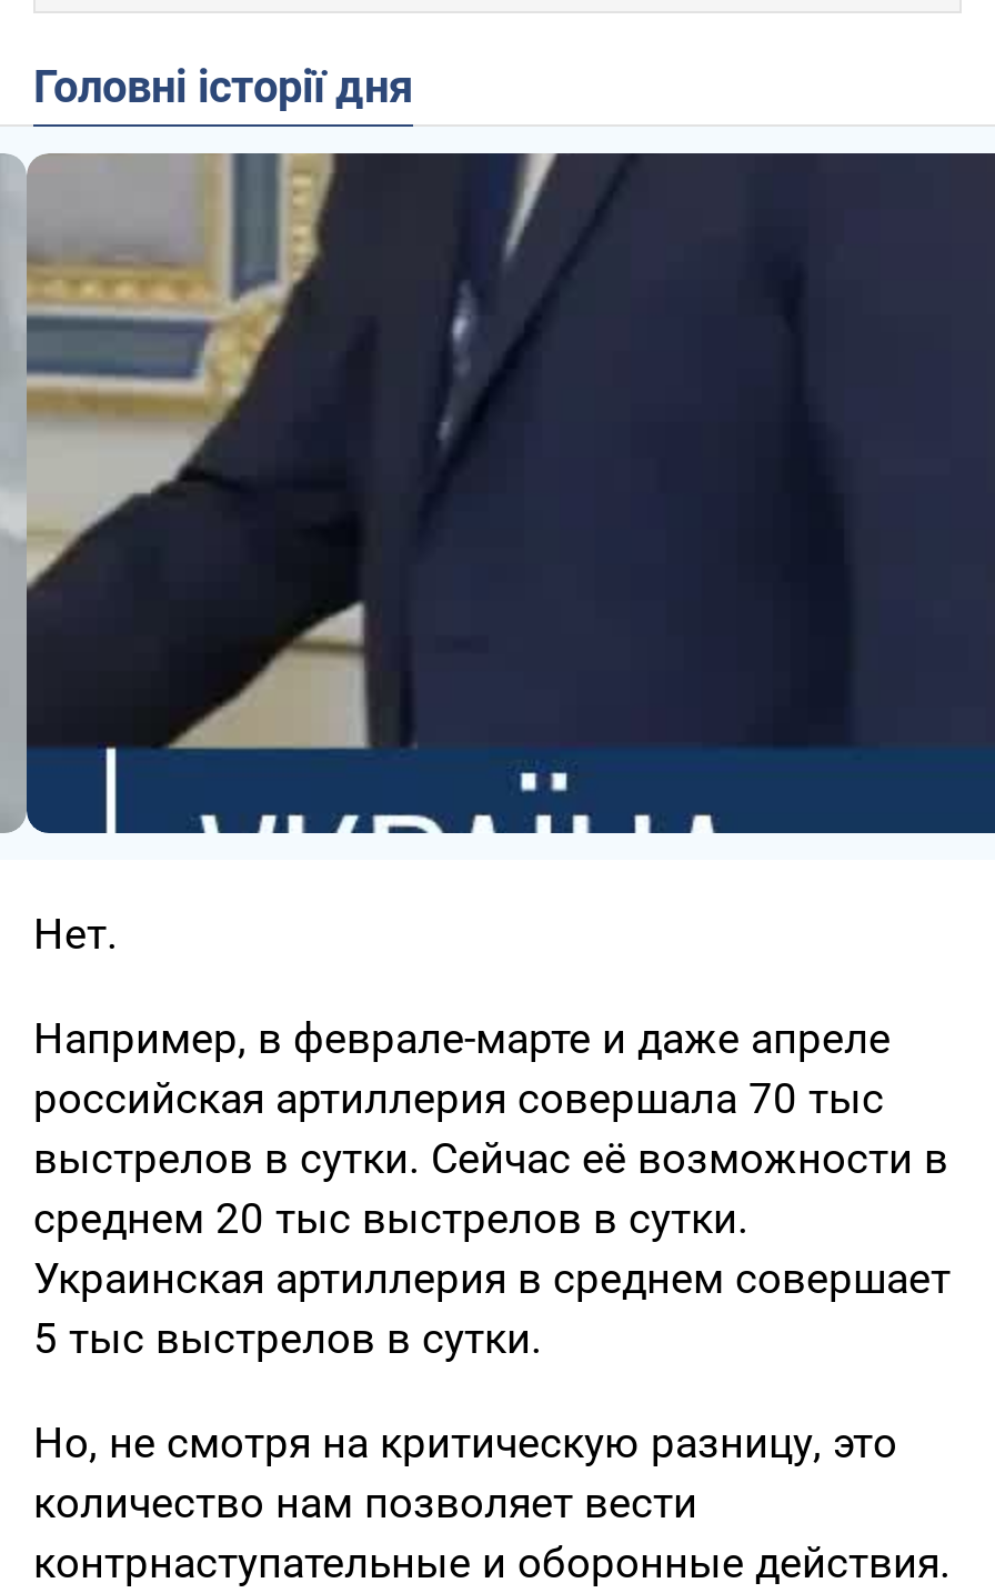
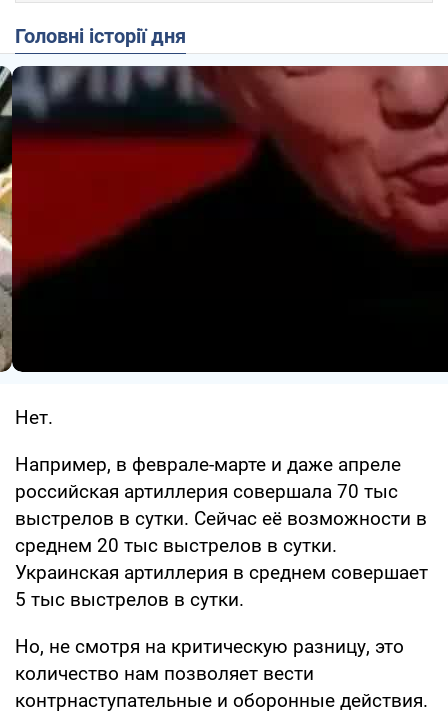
[7,151,988,835] [image] -> [3,65,445,373] [image]

